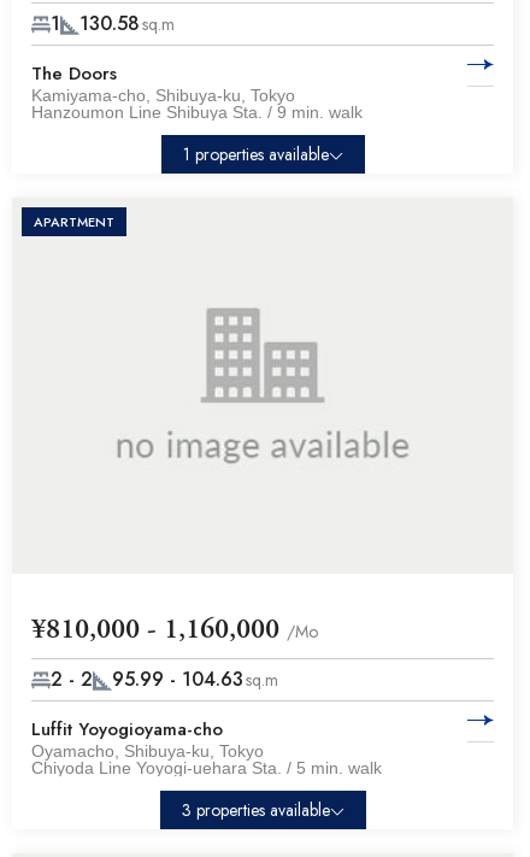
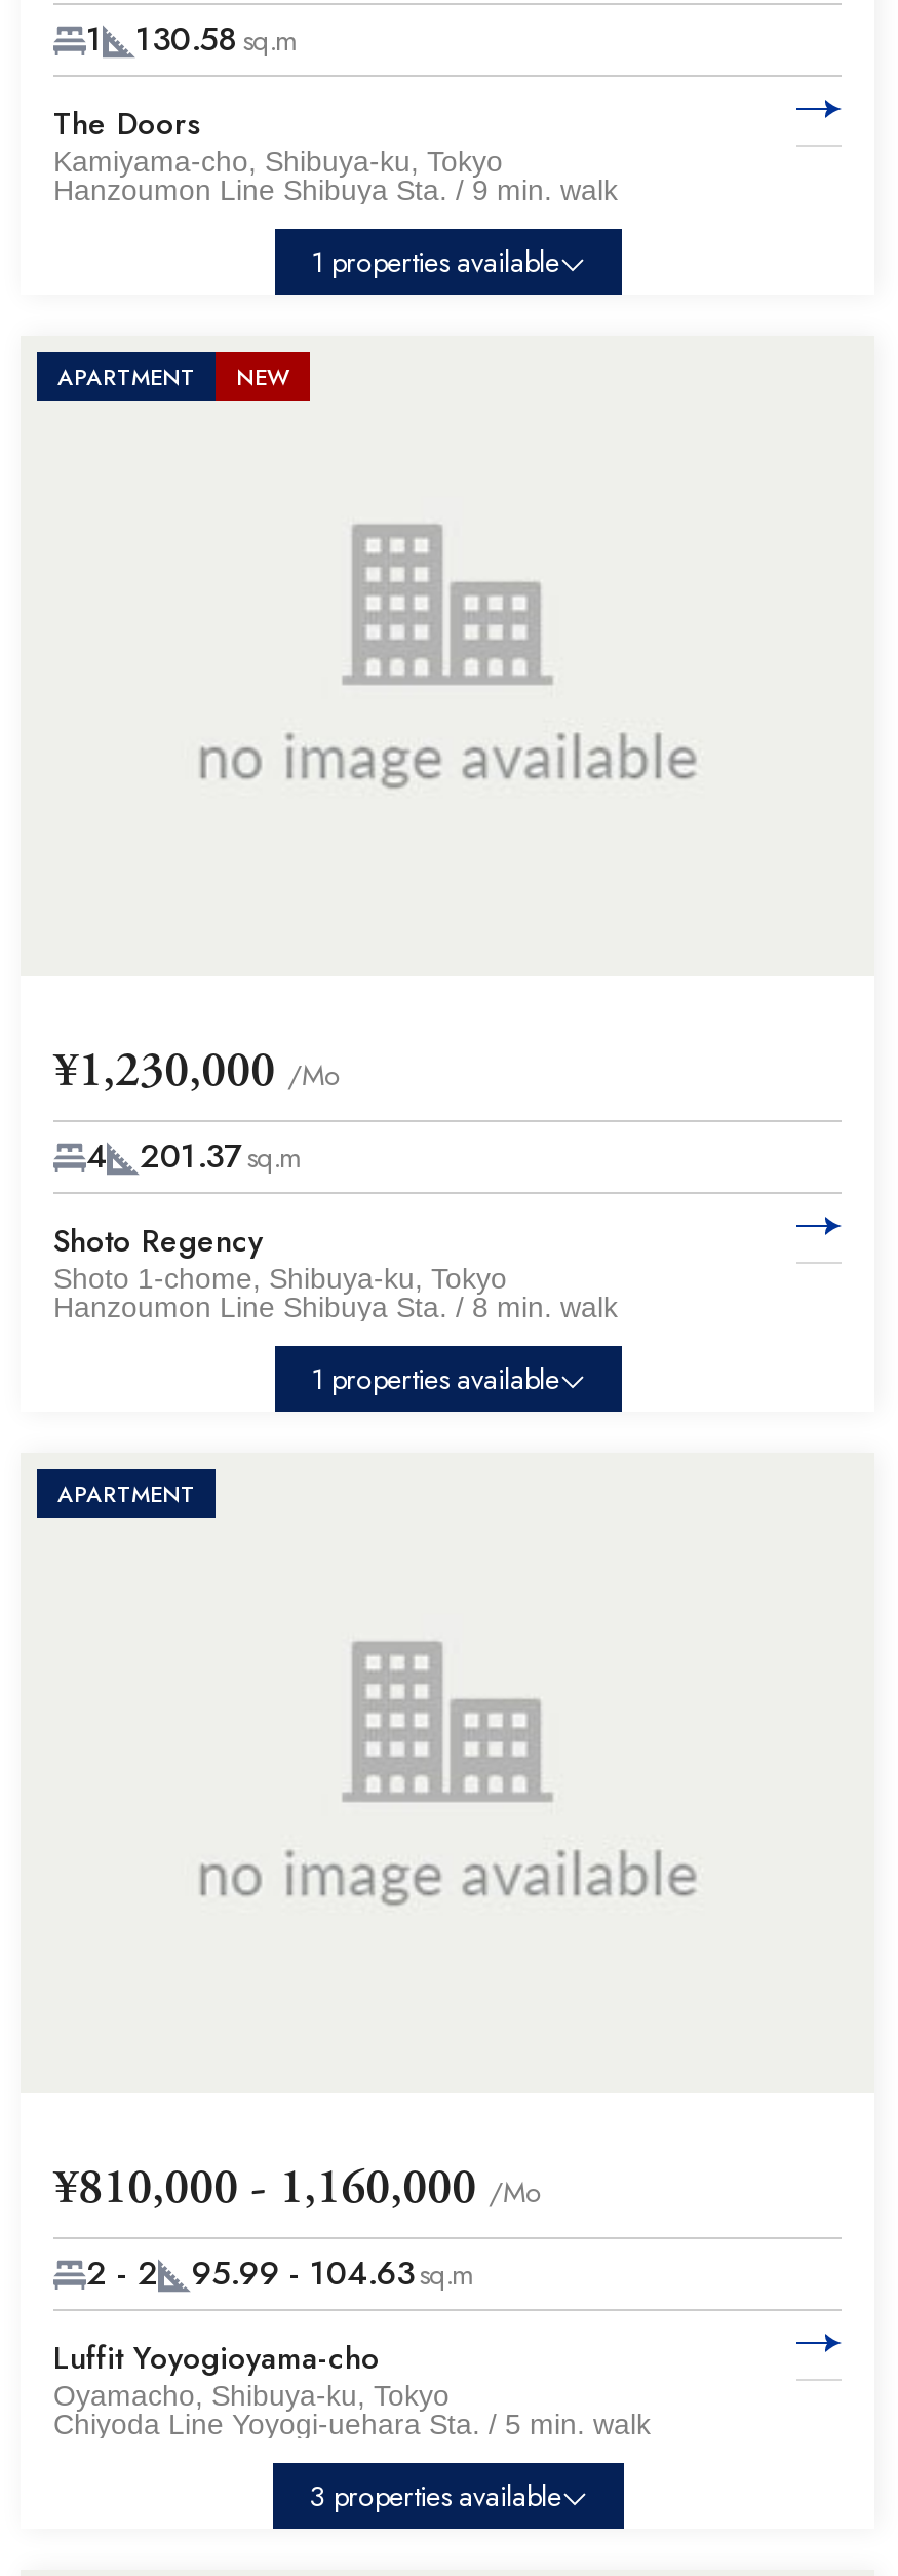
none -> [53,1040,618,1510] ¥1,230,000 /Mo | 4 | 201.37 sq.m | Shoto Regency | Shoto 1-chome, Shibuya-ku, Tokyo | Hanzoumon Line Shibuya Sta. / 8 min. walk | 1 properties available | APARTMENT
none -> [236,360,289,393] NEW

